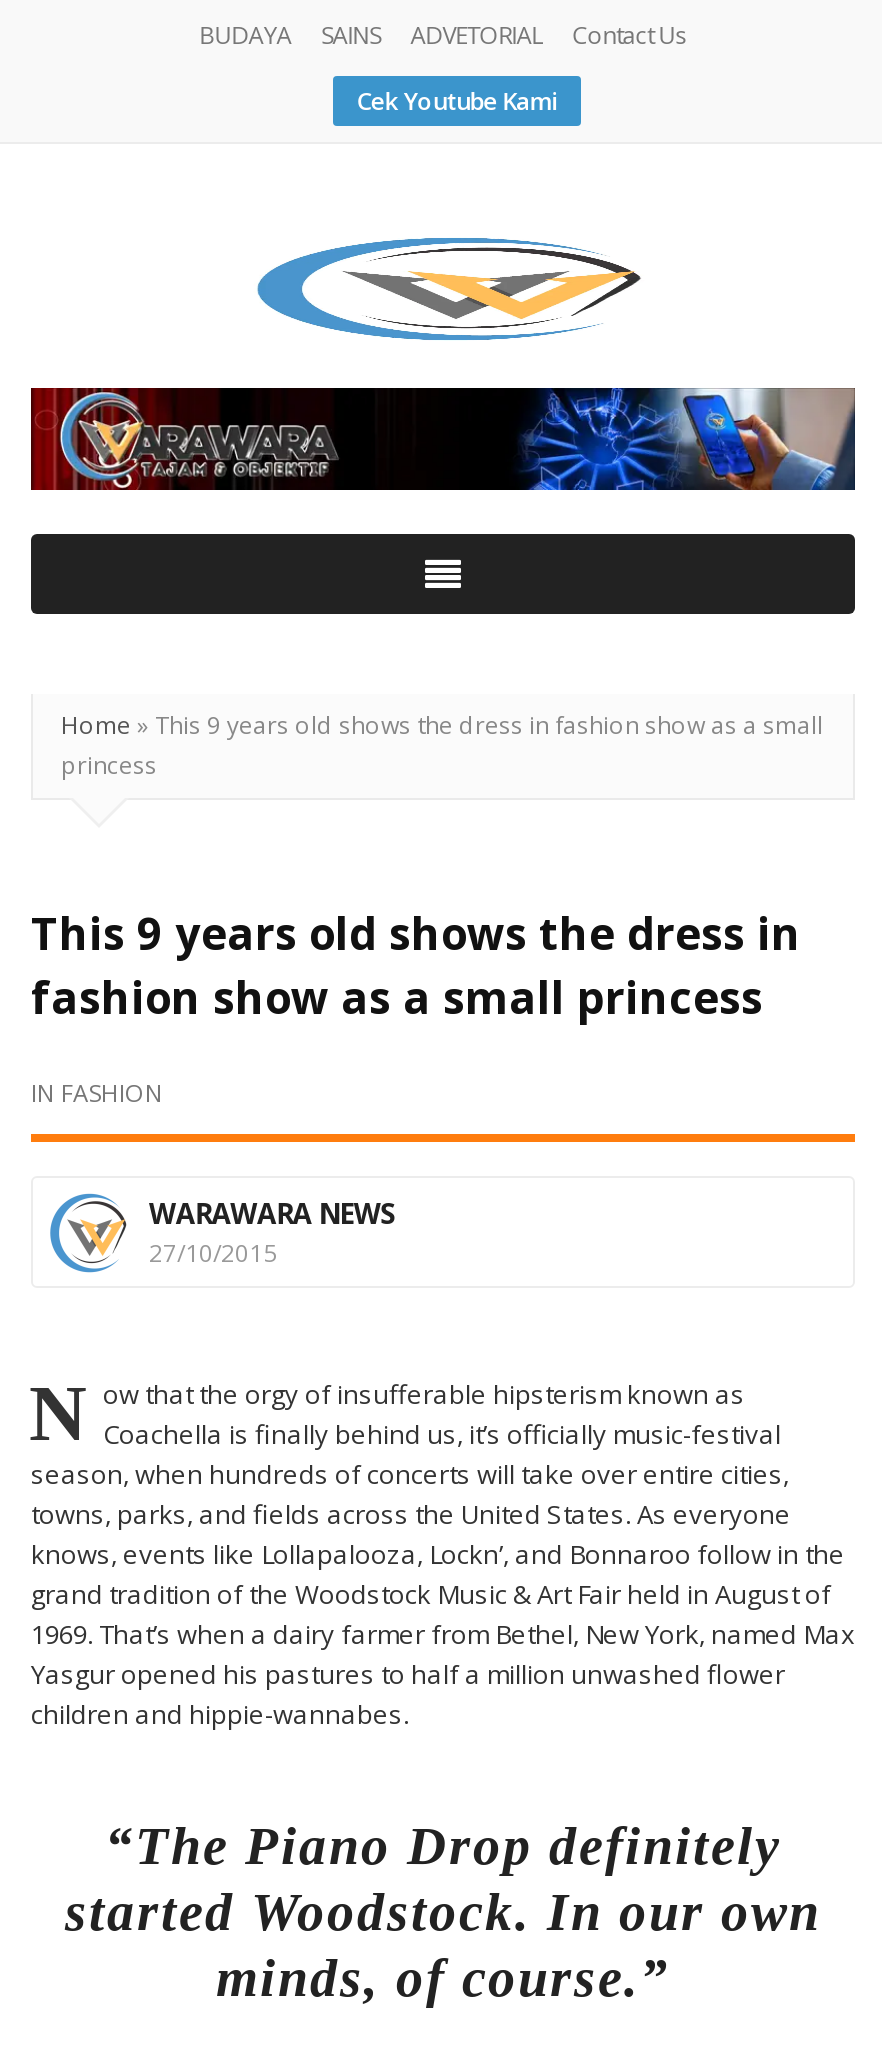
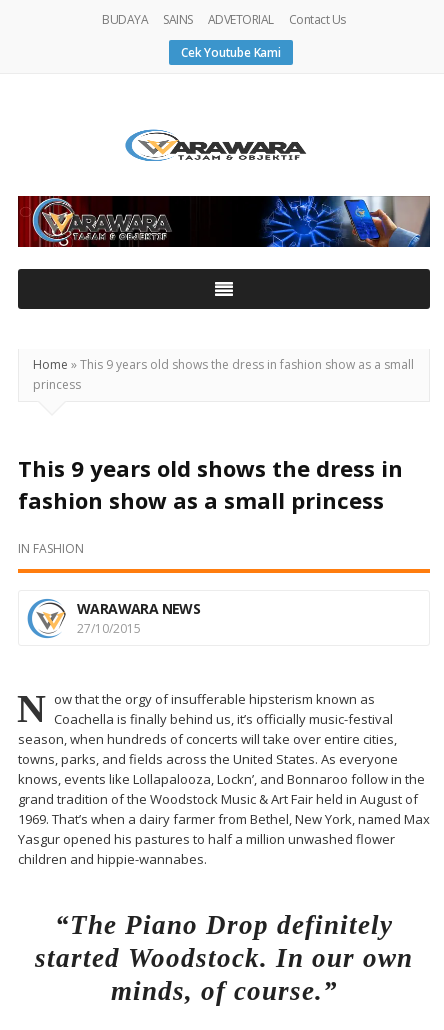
[245,236,641,342] [image] -> [124,121,322,172] [image]

